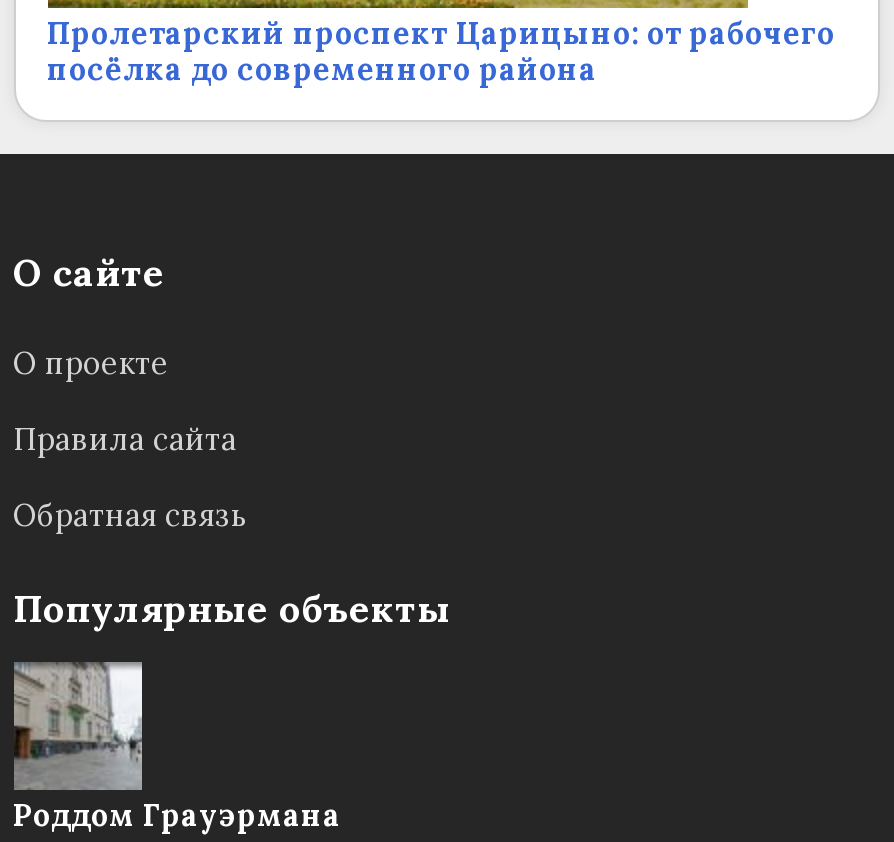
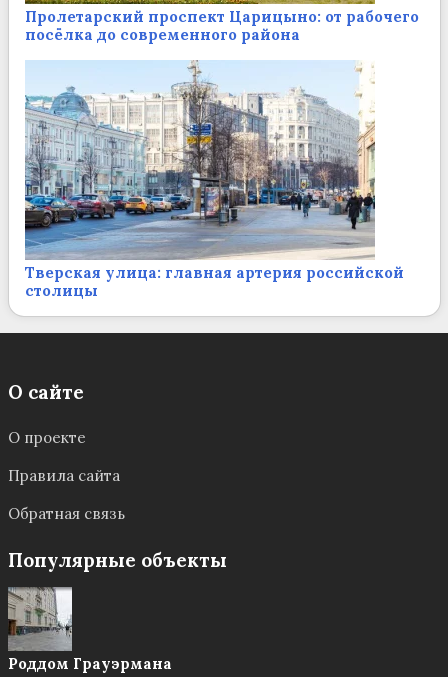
none -> [24,61,403,300] [image] | Тверская улица: главная артерия российской | столицы

